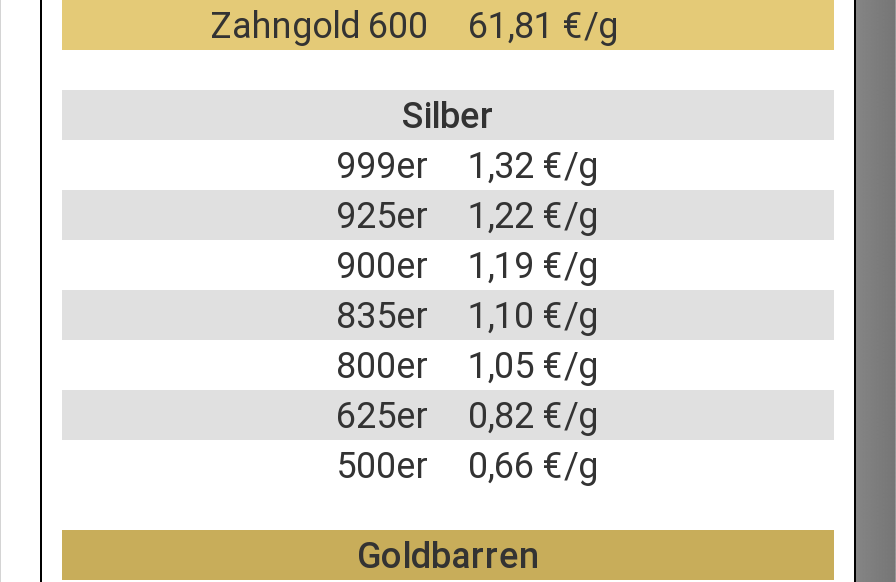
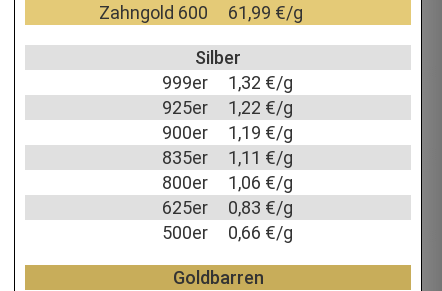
[210,4,618,46] Zahngold 600 61,81 €/g -> [99,2,303,23] Zahngold 600 61,99 €/g
[336,294,598,336] 835er 1,10 €/g -> [162,147,293,168] 835er 1,11 €/g
[336,344,598,386] 800er 1,05 €/g -> [162,172,293,193] 800er 1,06 €/g
[336,394,598,436] 625er 0,82 €/g -> [162,197,293,218] 625er 0,83 €/g

